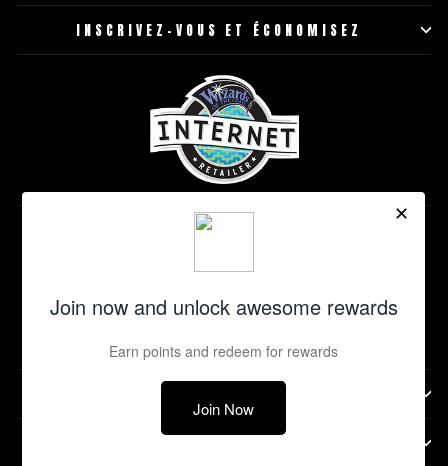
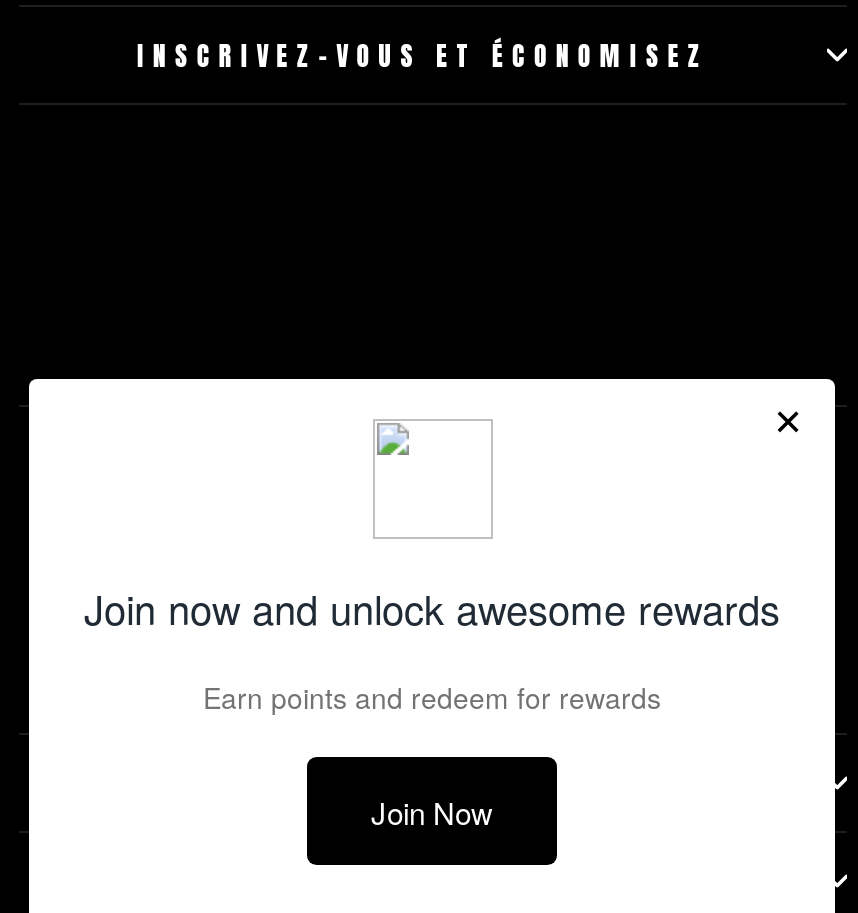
[149,74,300,185] [image] -> none

